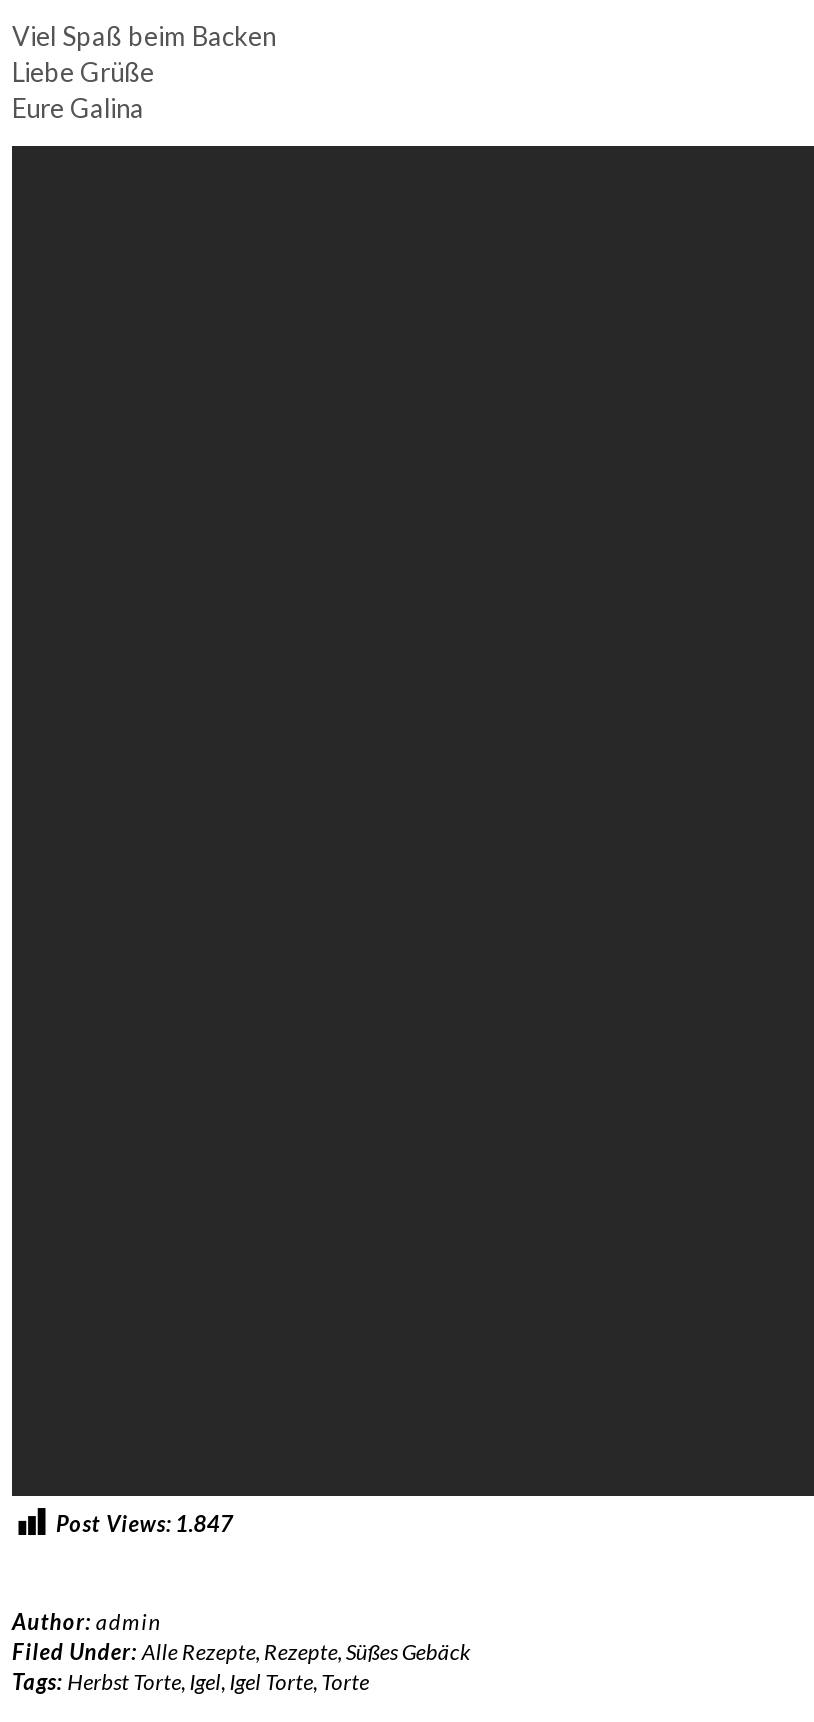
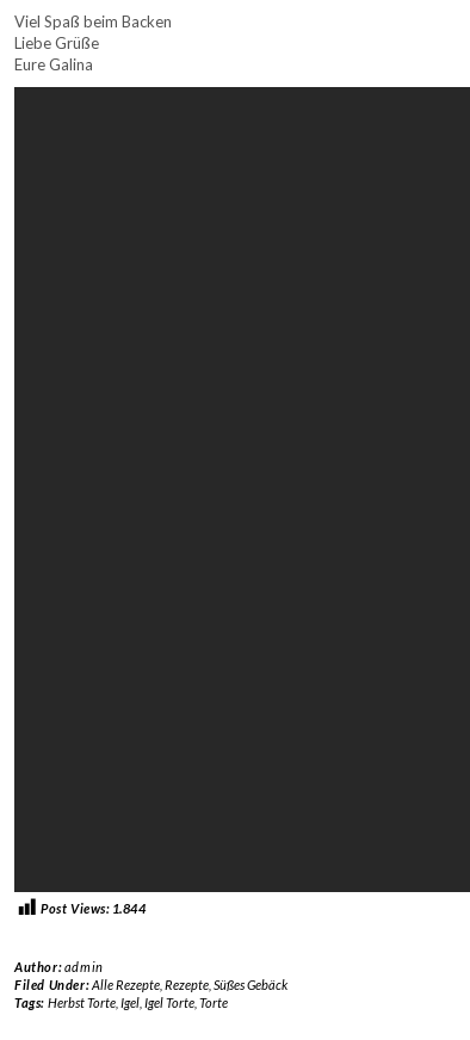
[56,1509,233,1535] Post Views: 1.847 -> [41,900,146,915] Post Views: 1.844

